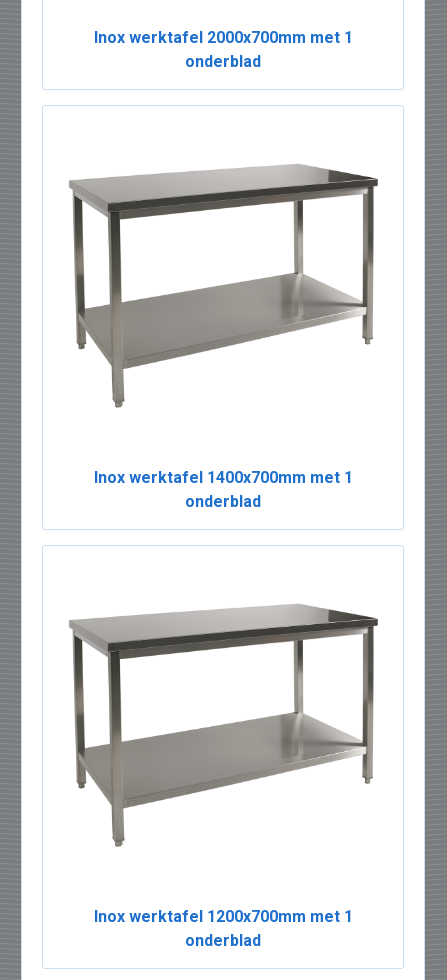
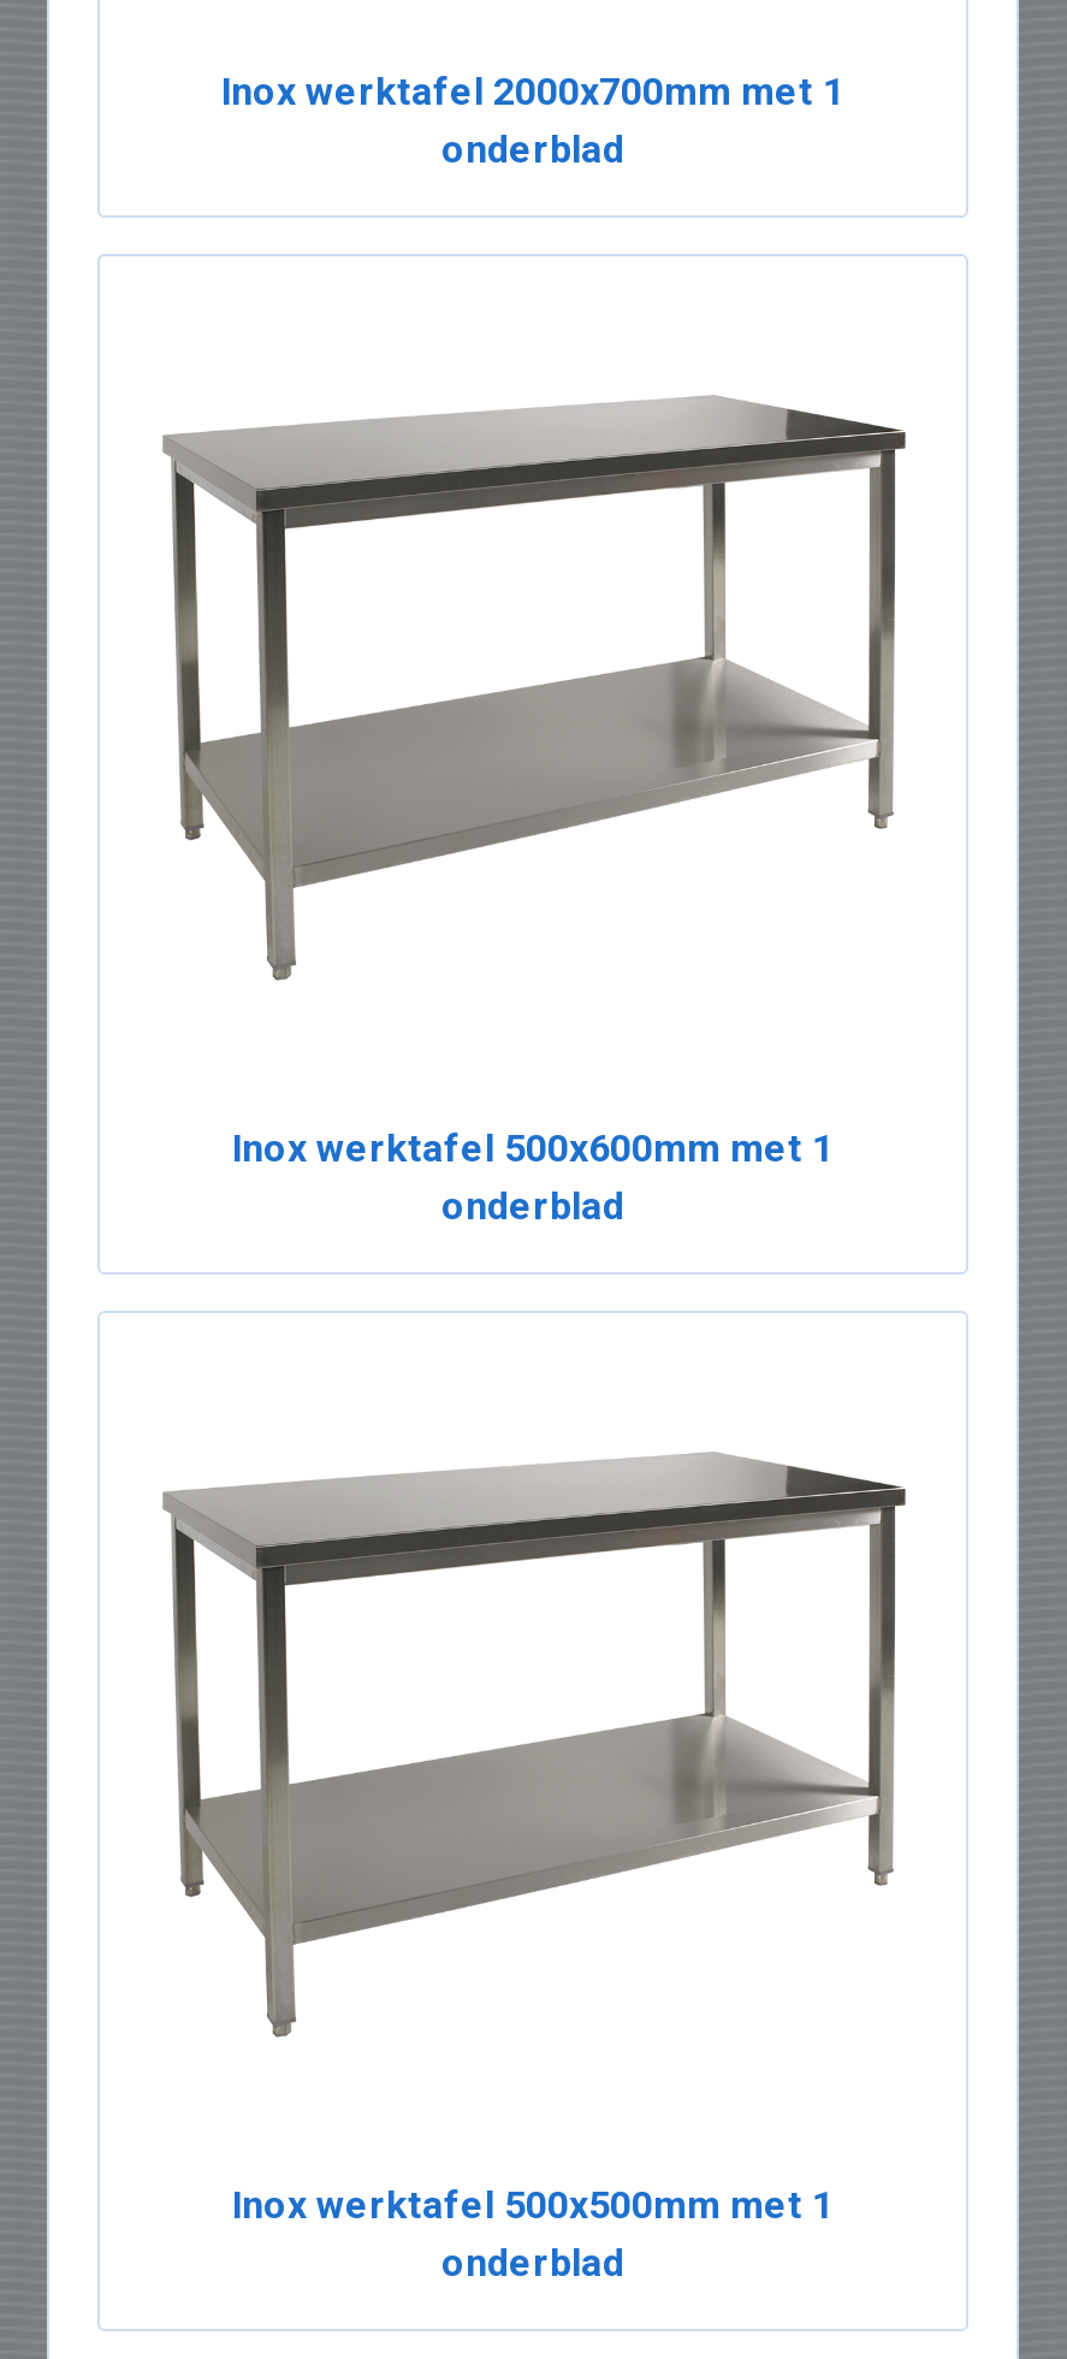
[93,468,352,487] Inox werktafel 1400x700mm met 1 -> [232,1126,834,1171] Inox werktafel 500x600mm met 1
[93,907,352,926] Inox werktafel 1200x700mm met 1 -> [232,2183,834,2229] Inox werktafel 500x500mm met 1

